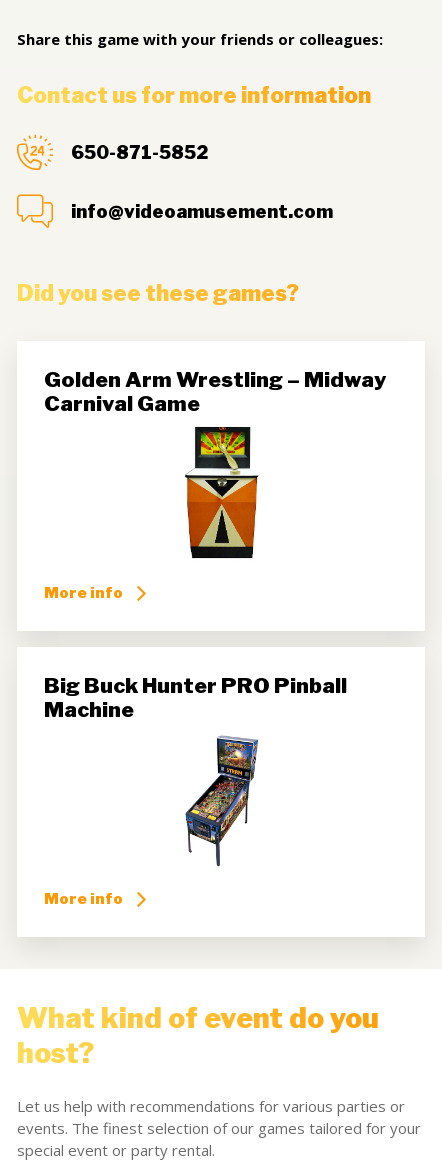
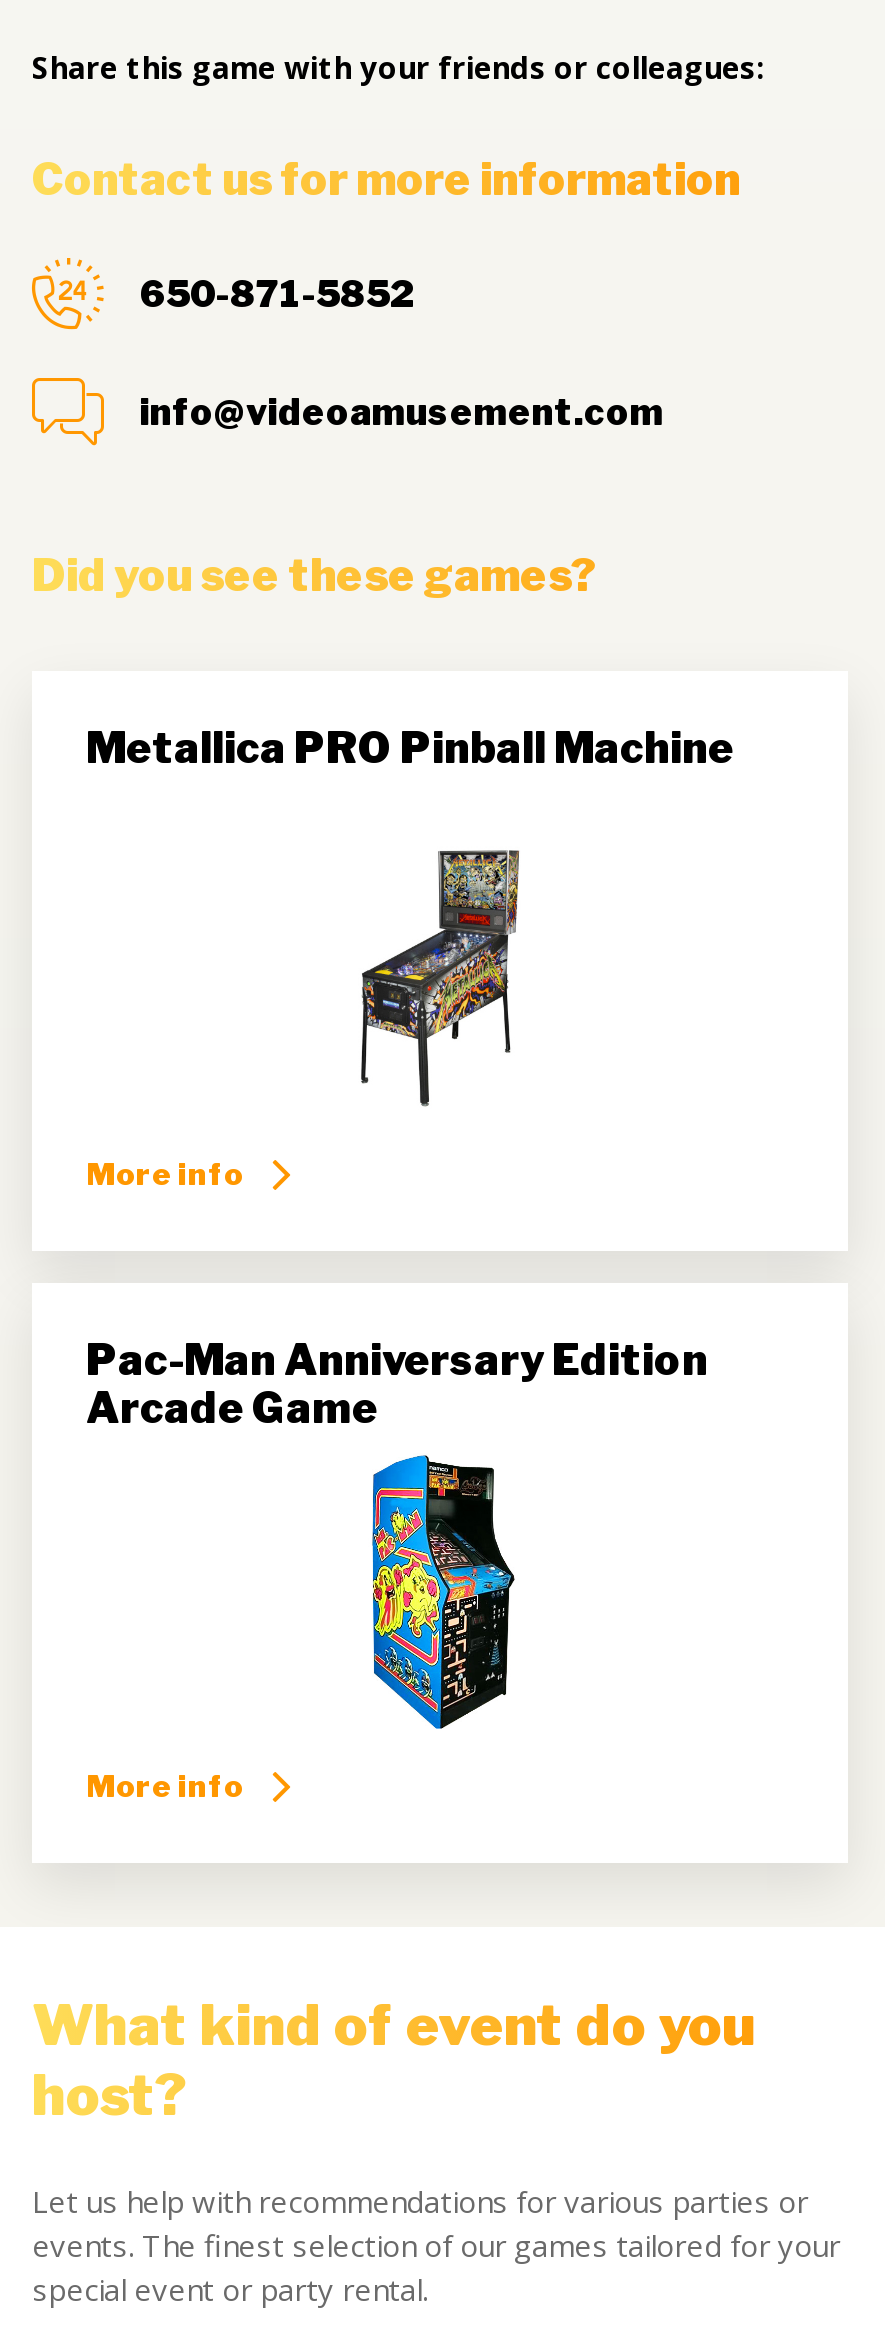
[44,367,386,416] Golden Arm Wrestling – Midway | Carnival Game -> [86,723,734,773] Metallica PRO Pinball Machine
[181,426,261,559] [image] -> [358,843,522,1105] [image]
[44,673,347,722] Big Buck Hunter PRO Pinball | Machine -> [86,1335,708,1433] Pac-Man Anniversary Edition | Arcade Game
[185,733,259,870] [image] -> [370,1453,516,1731] [image]

